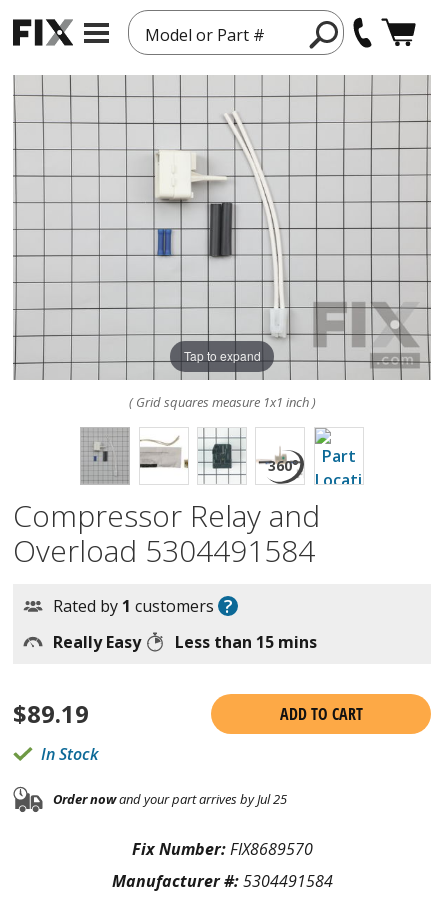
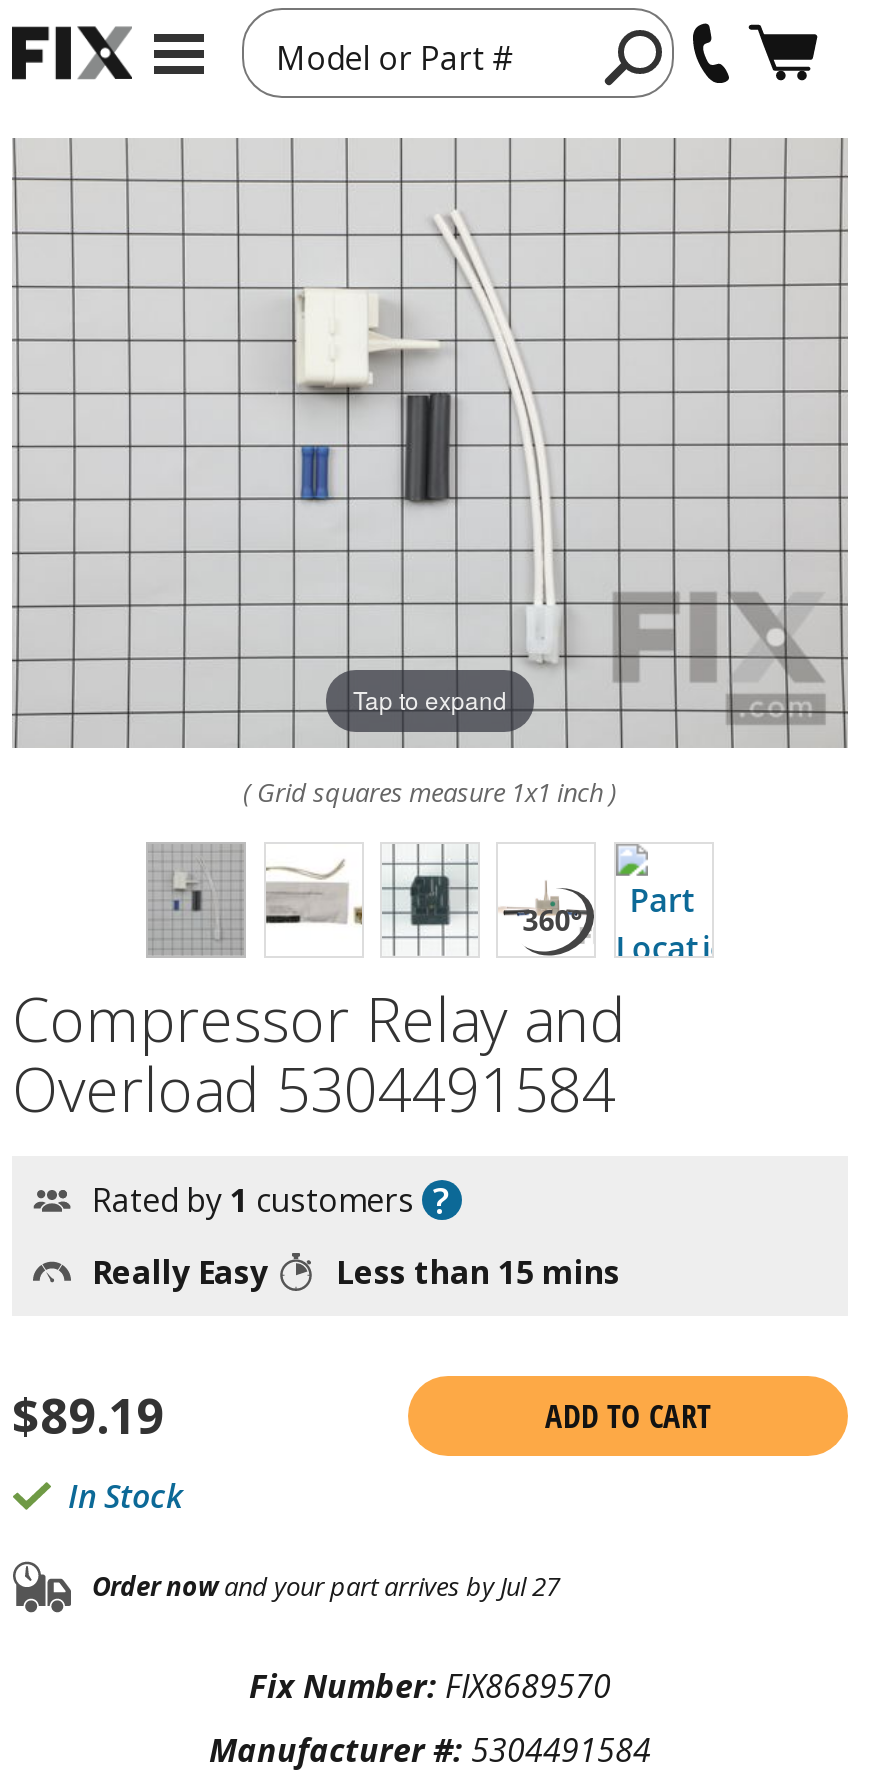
[53,790,287,808] Order nowand your part arrives by Jul 25 -> [92,1569,560,1605] Order nowand your part arrives by Jul 27

